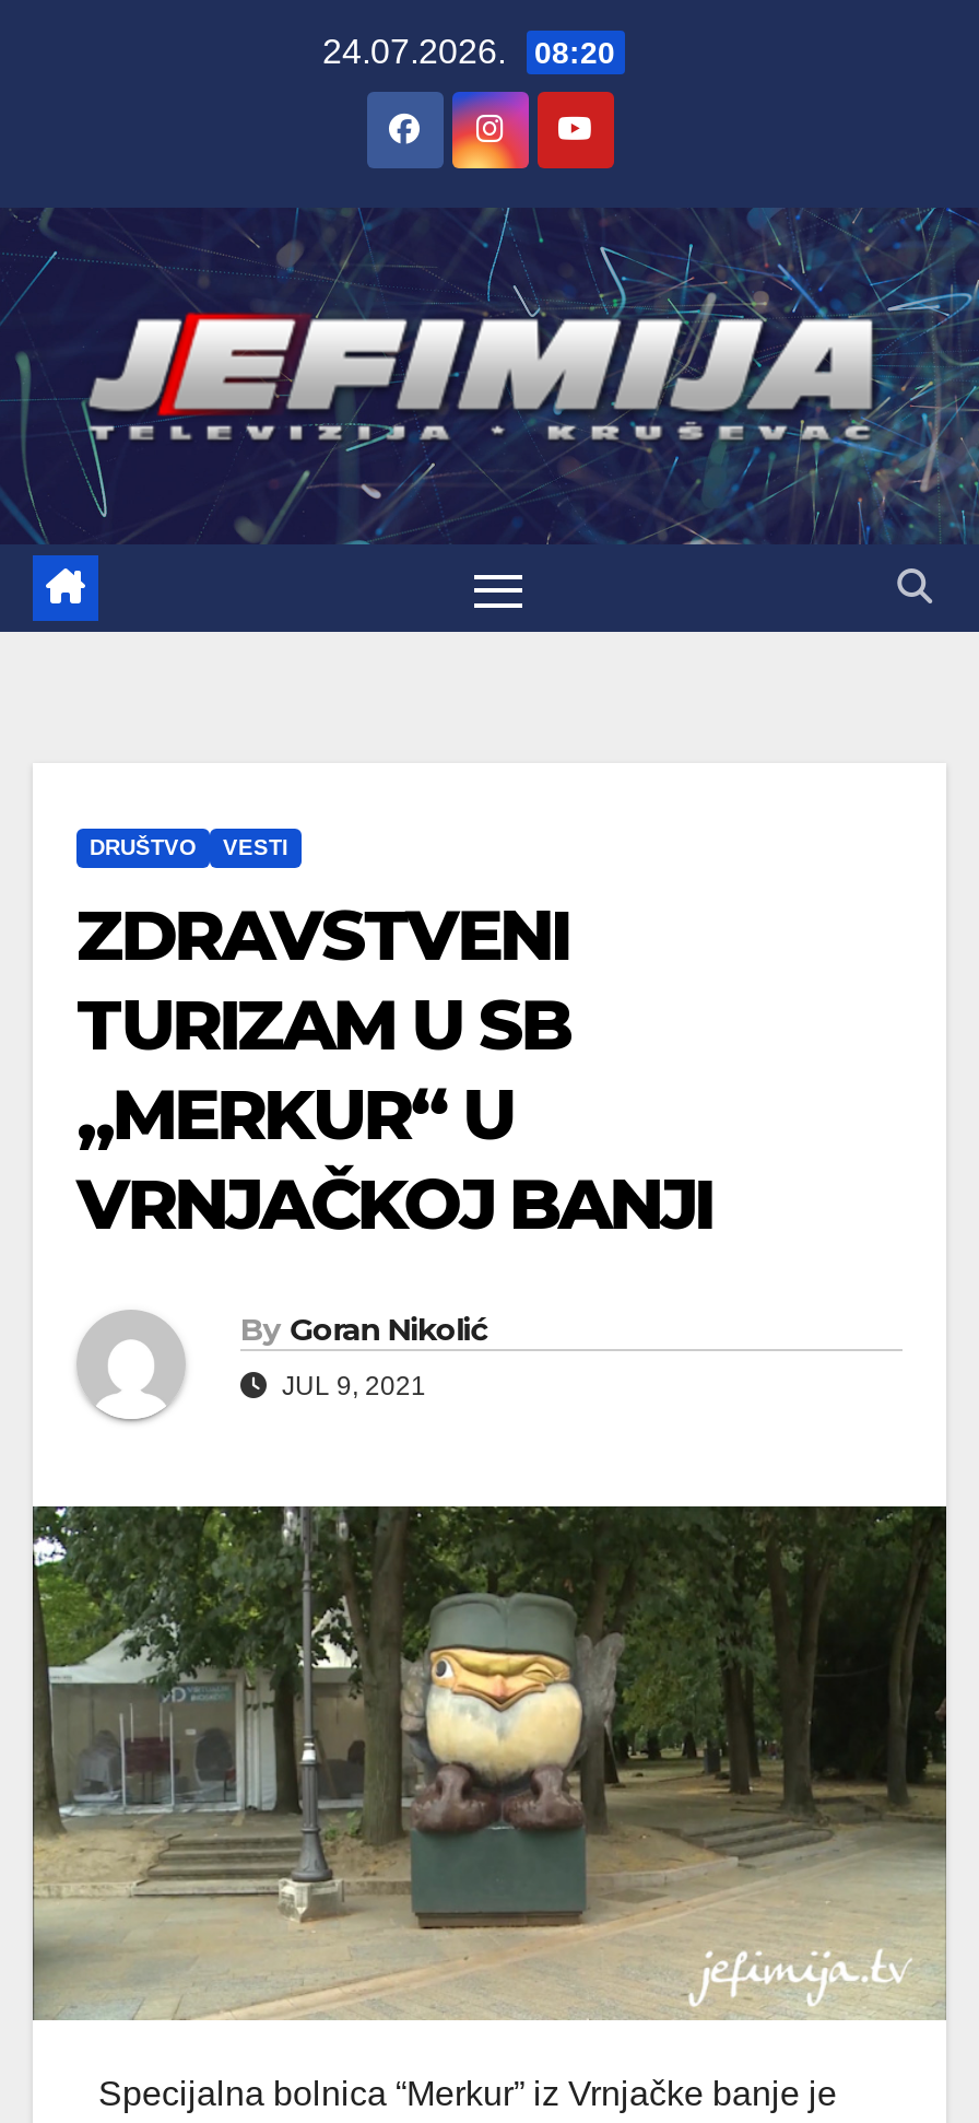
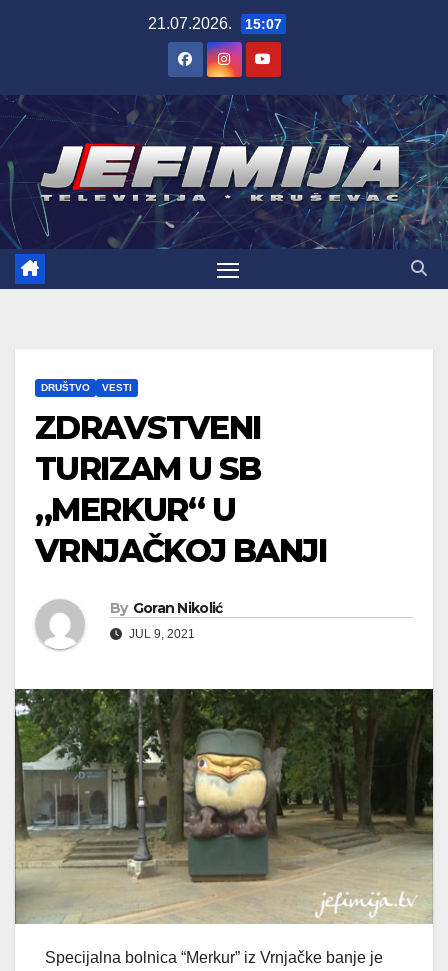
[322,33,615,70] 24.07.2026. 08:20 -> [147,15,281,32] 21.07.2026. 15:07

